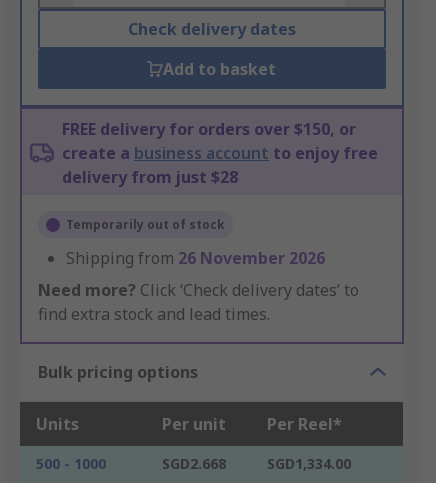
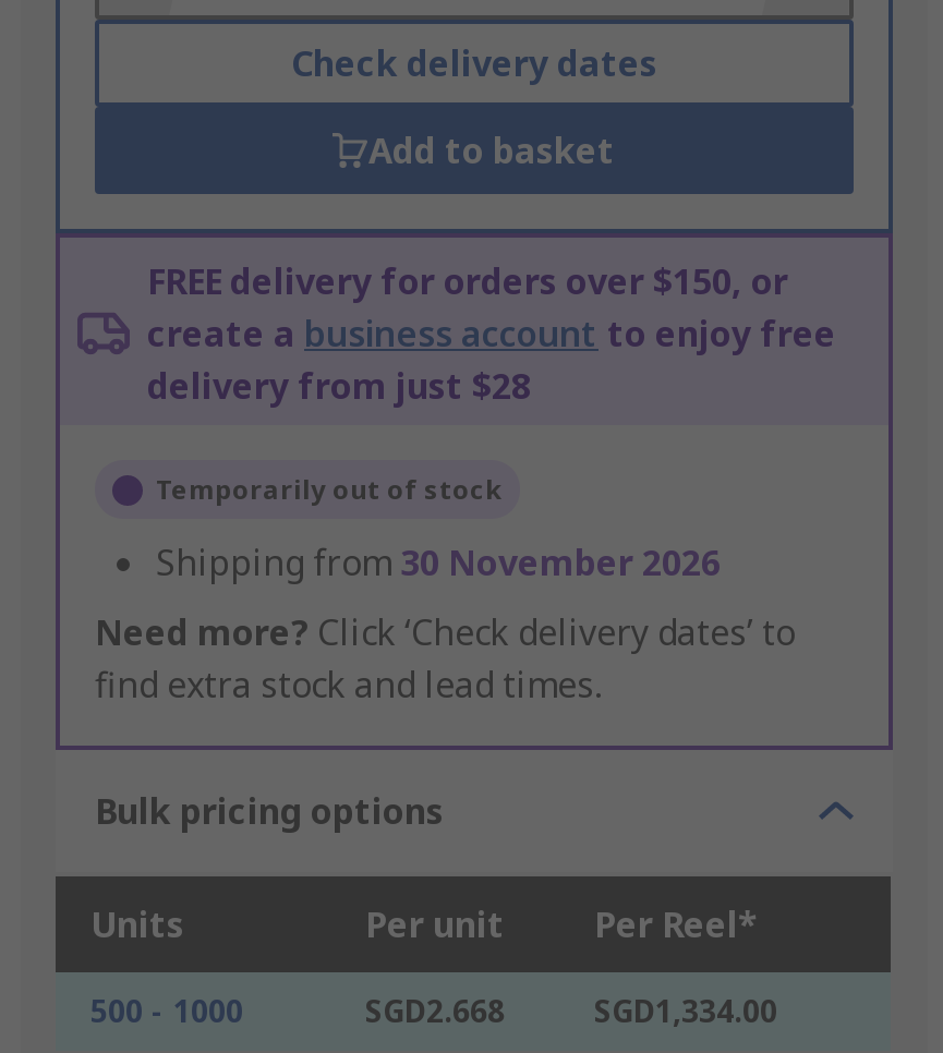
[66,247,325,269] Shipping from 26 November 2026 -> [156,540,721,588] Shipping from 30 November 2026

